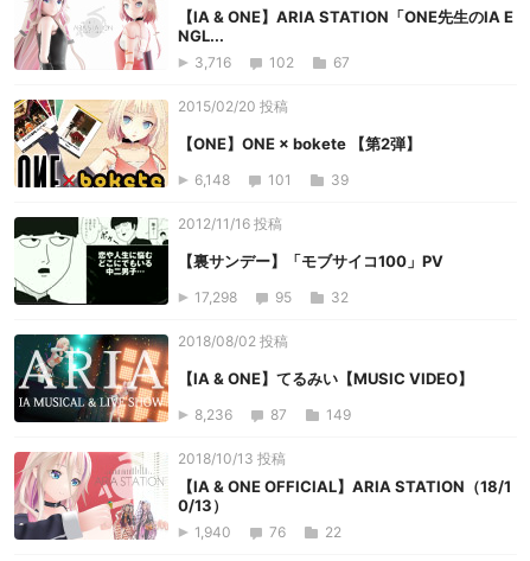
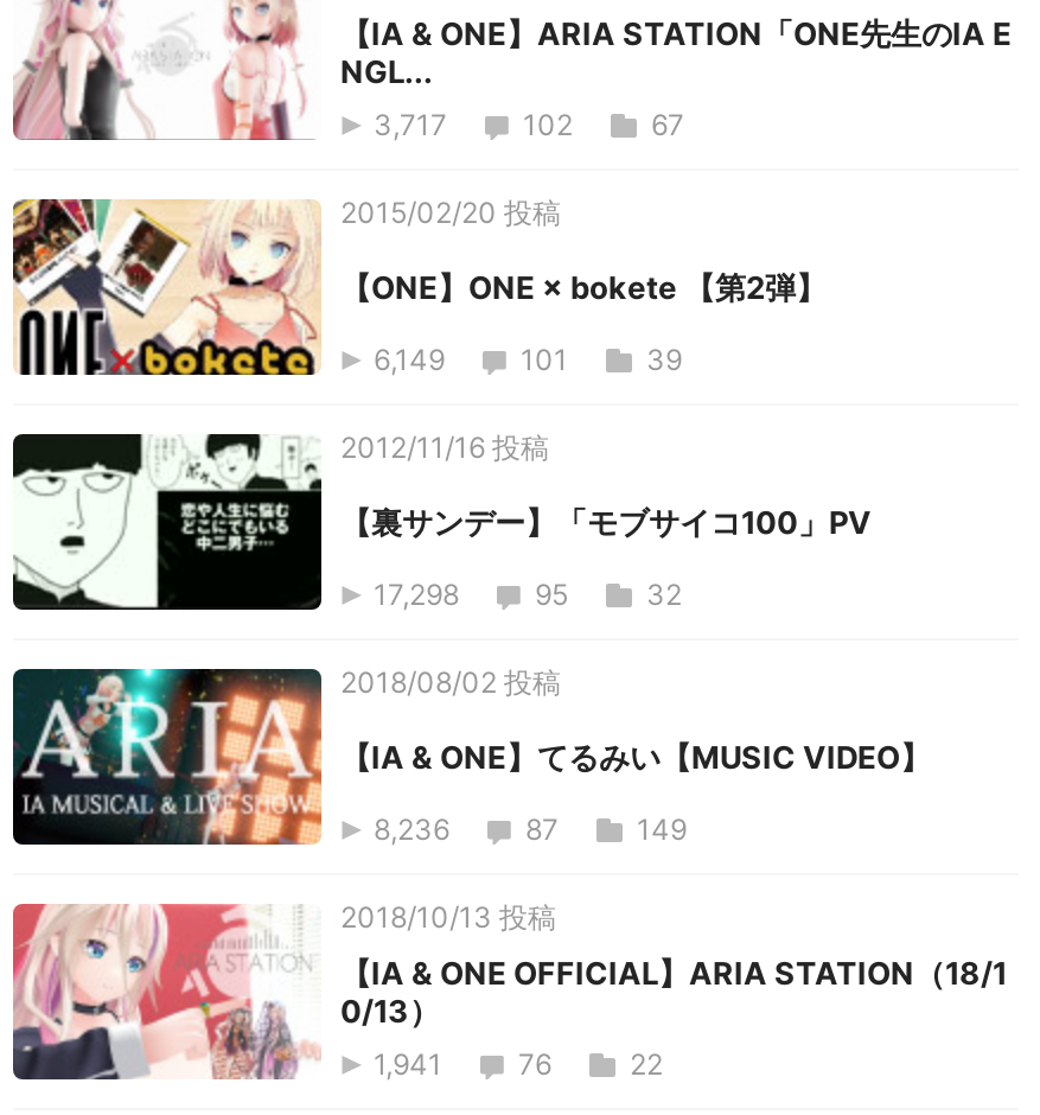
[194,53,231,71] 3,716 -> [374,107,447,142] 3,717
[194,171,230,189] 6,148 -> [374,342,445,377] 6,149
[194,523,231,541] 1,940 -> [374,1046,442,1082] 1,941

